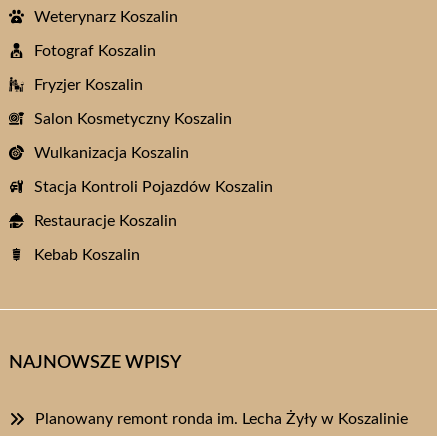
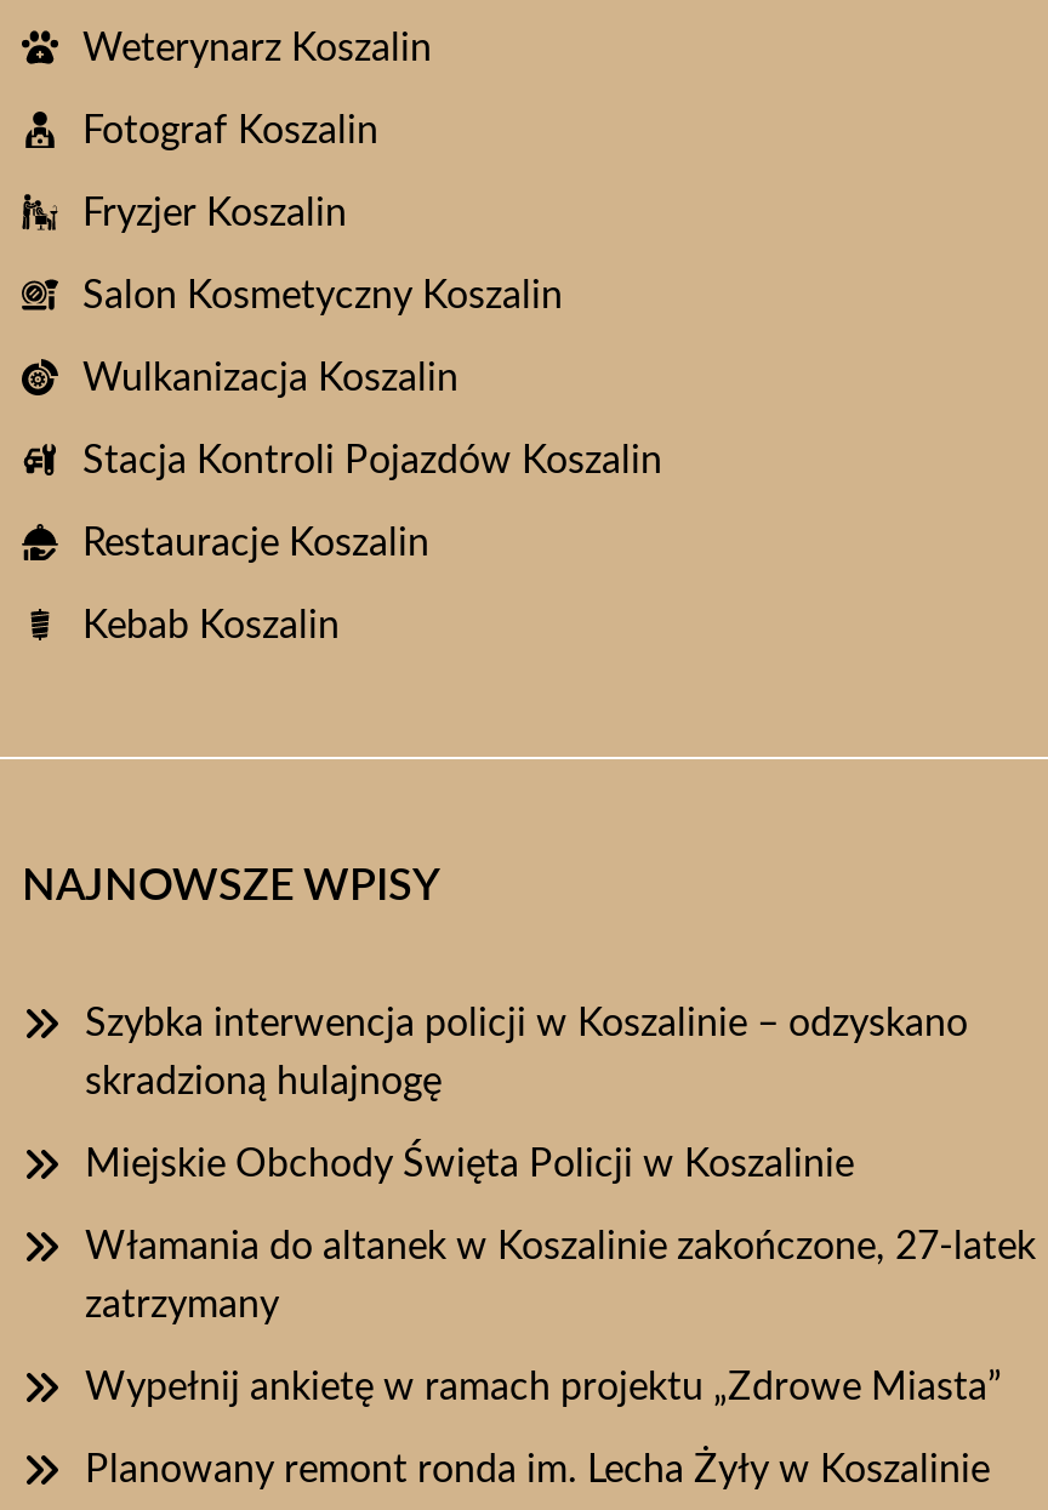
none -> [85,1004,1036,1407] Szybka interwencja policji w Koszalinie – odzyskano | skradzioną hulajnogę | Miejskie Obchody Święta Policji w Koszalinie | Włamania do altanek w Koszalinie zakończone, 27-latek | zatrzymany | Wypełnij ankietę w ramach projektu „Zdrowe Miasta”

